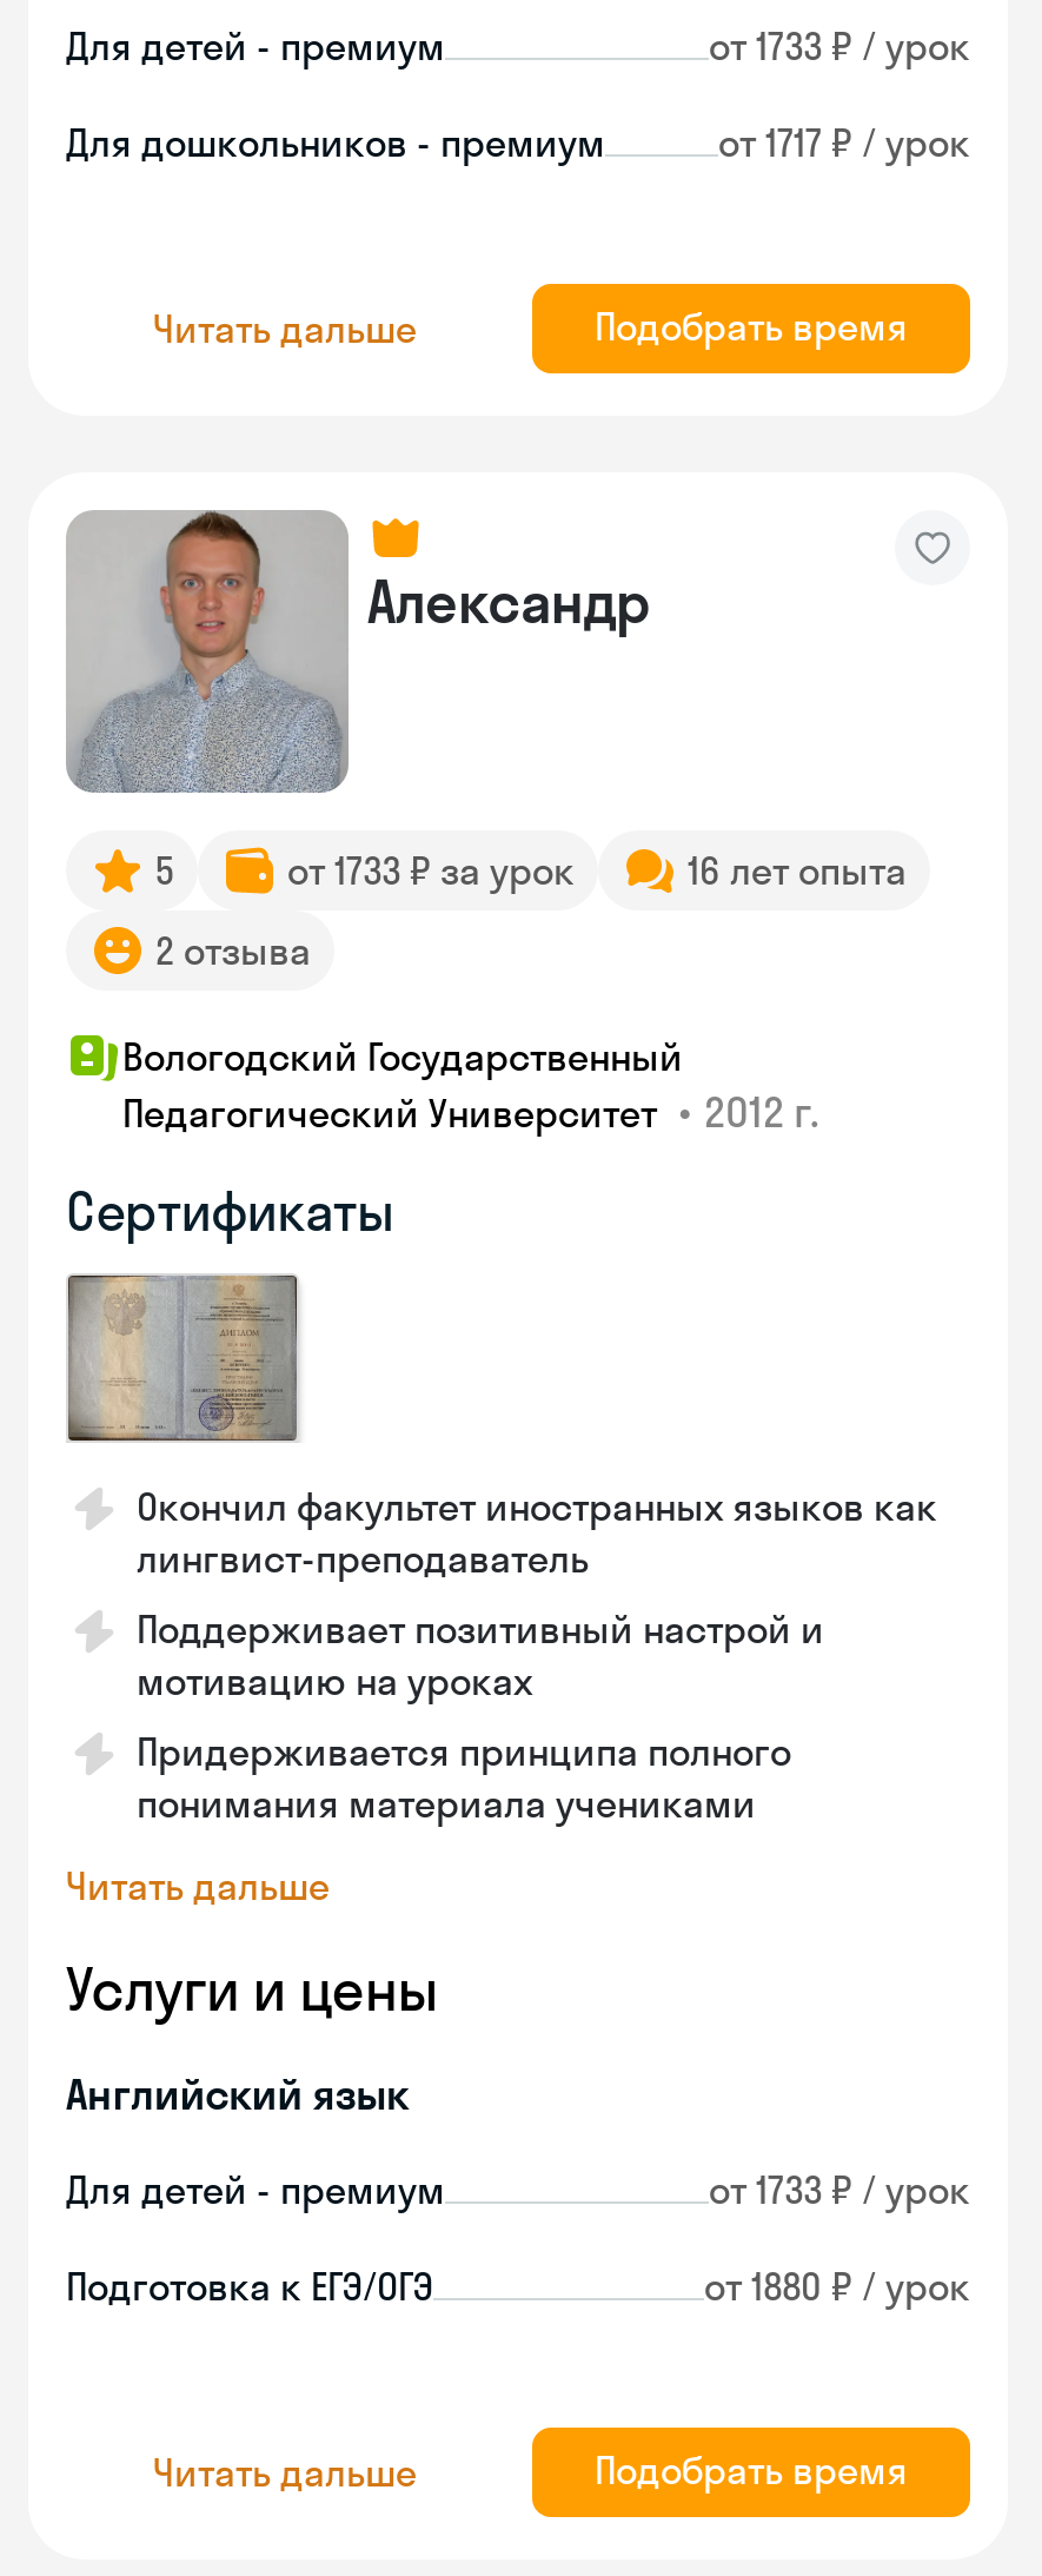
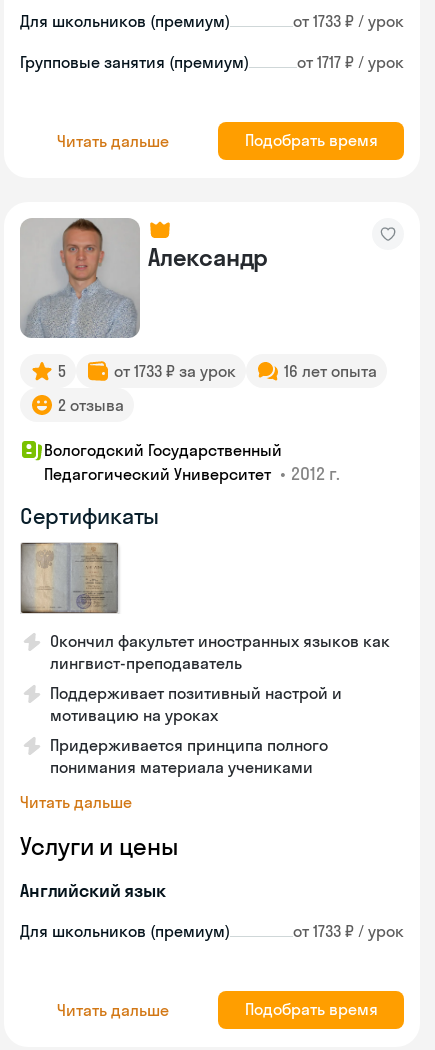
[66,22,445,69] Для детей - премиум -> [20,11,230,31] Для школьников (премиум)
[66,119,605,166] Для дошкольников - премиум -> [20,52,249,72] Групповые занятия (премиум)
[66,2166,445,2213] Для детей - премиум -> [20,921,230,941] Для школьников (премиум)
[66,2263,970,2310] Подготовка к ЕГЭ/ОГЭ | от 1880 ₽ / урок -> none

